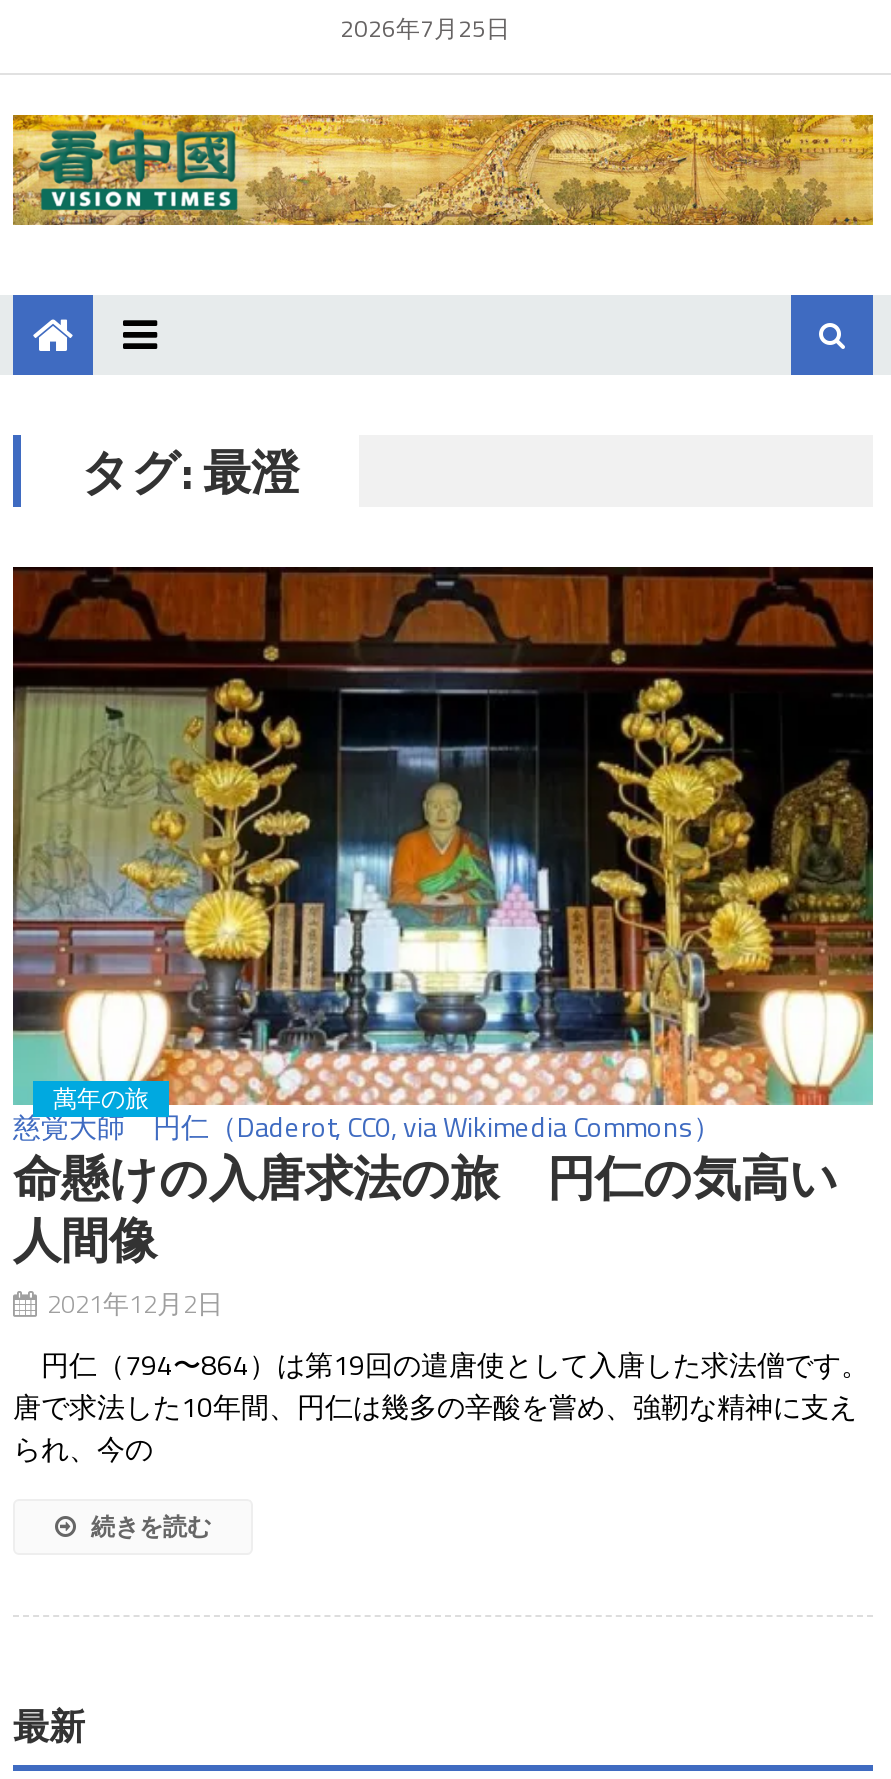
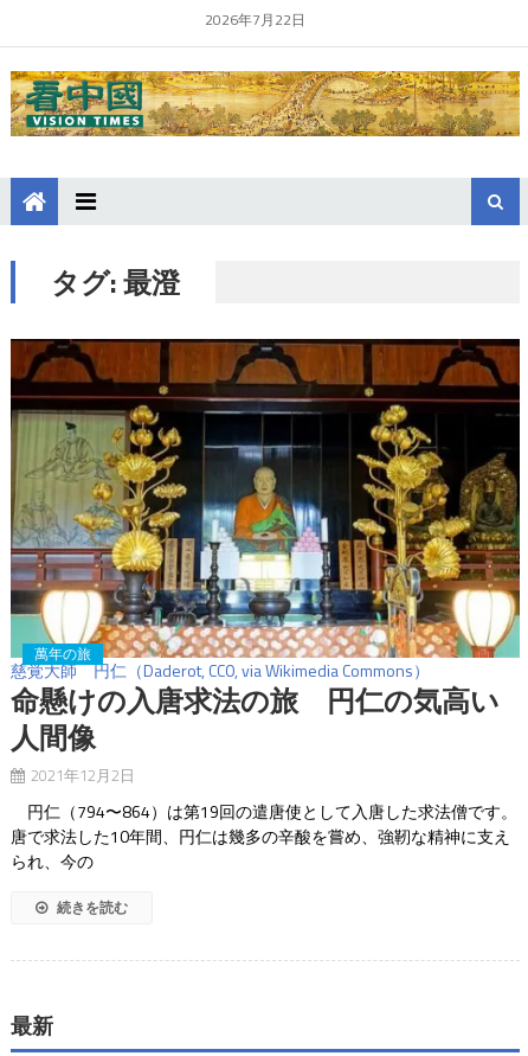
[340,9,510,47] 2026年7月25日 -> [204,8,305,31] 2026年7月22日

